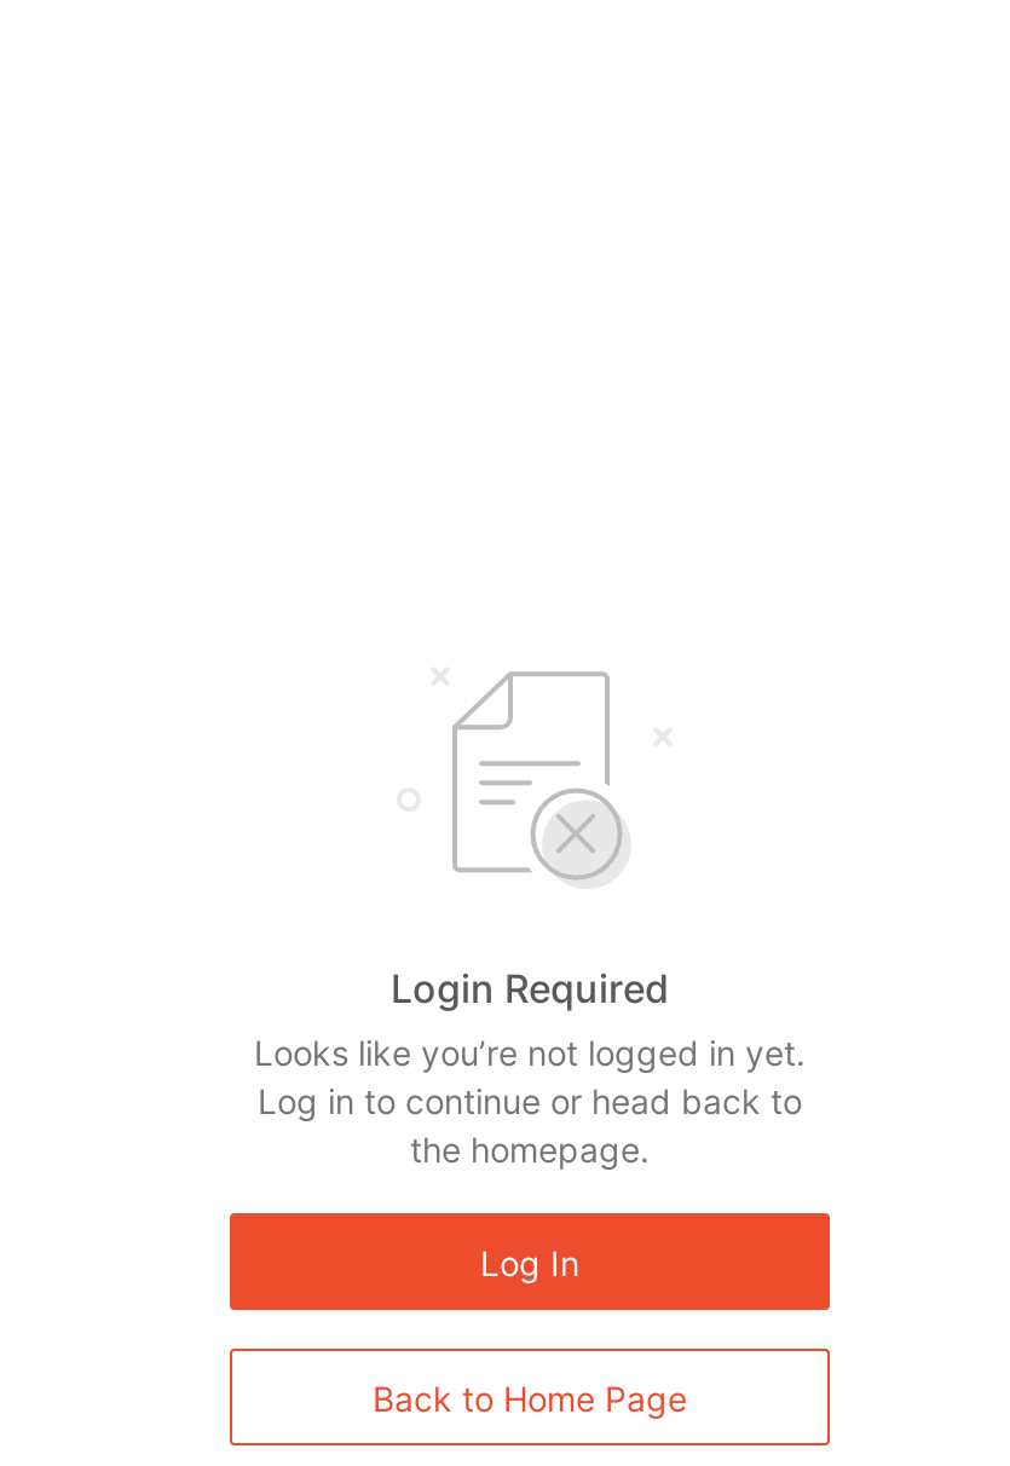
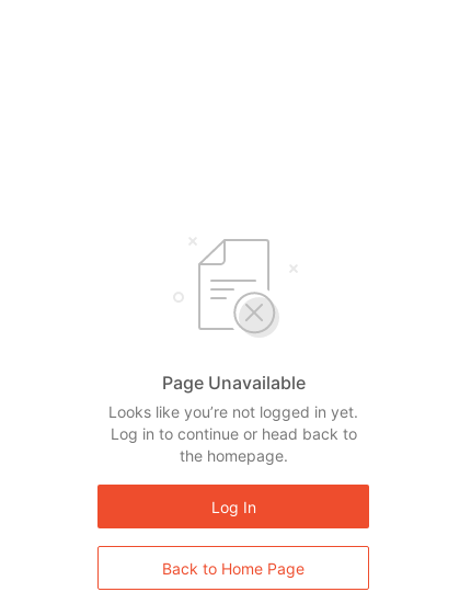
[391,964,669,1012] Login Required -> [162,372,305,394] Page Unavailable

